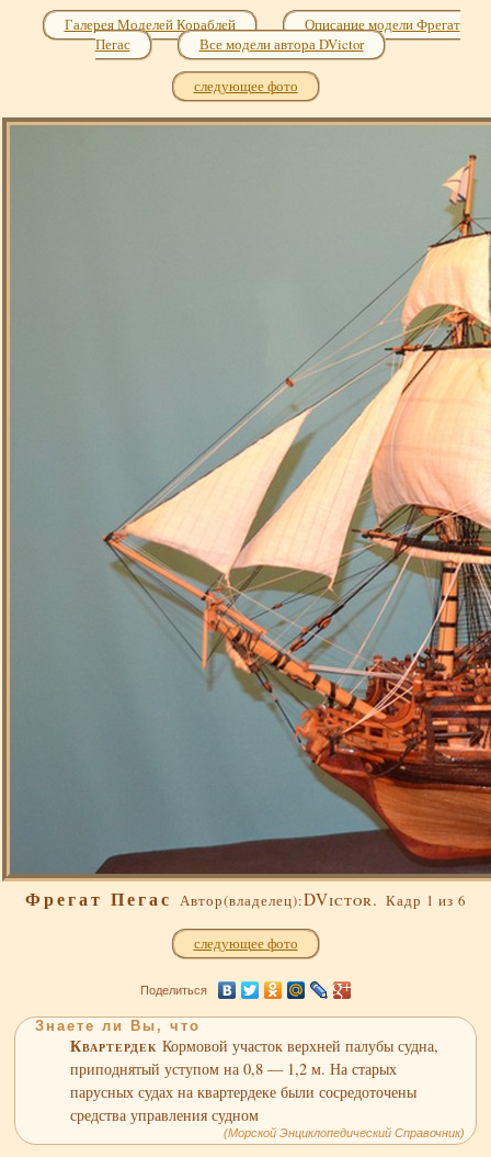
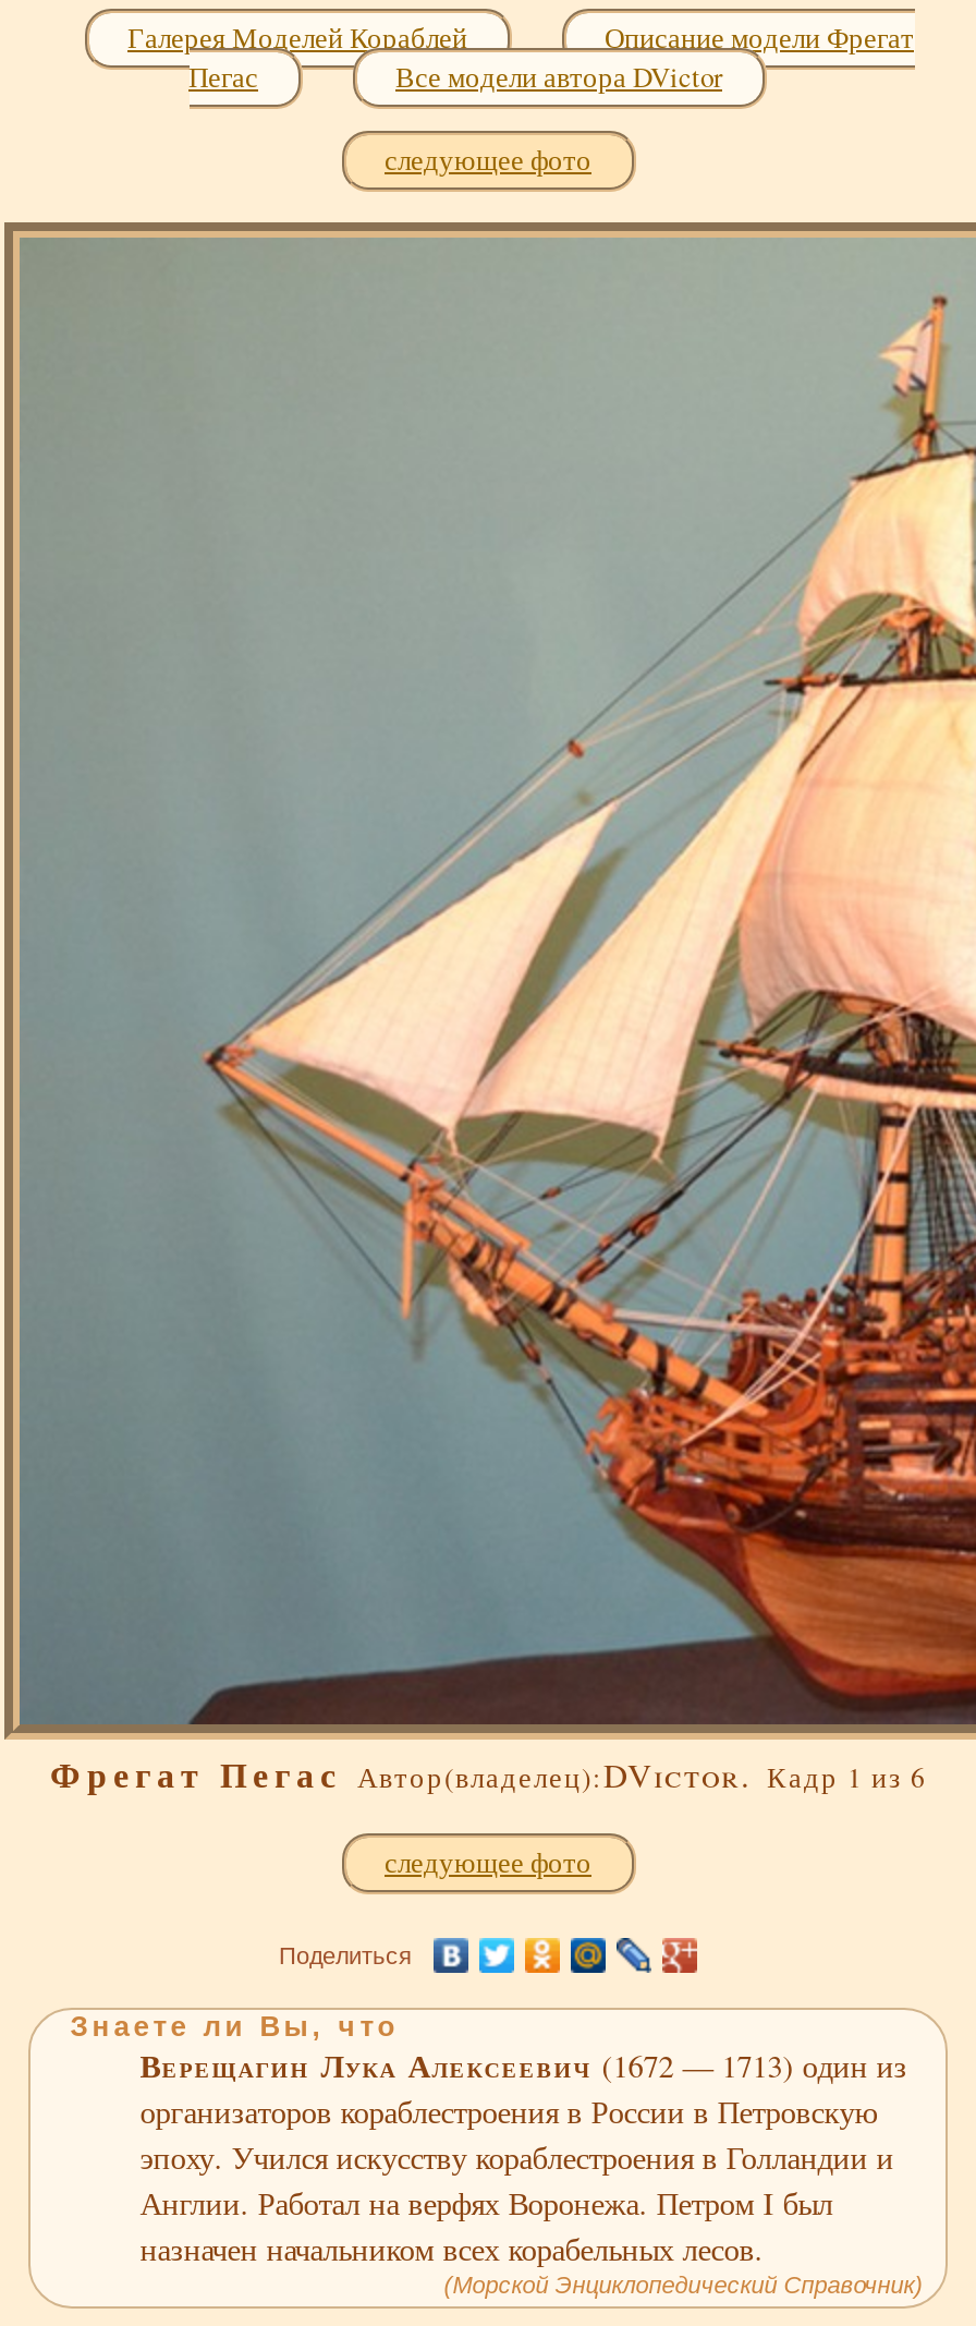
[70,1034,439,1125] Квартердек Кормовой участок верхней палубы судна, | приподнятый уступом на 0,8 — 1,2 м. На старых | парусных судах на квартердеке были сосредоточены | средства управления судном -> [140,2043,907,2269] Верещагин Лука Алексеевич (1672 — 1713) один из | организаторов кораблестроения в России в Петровскую | эпоху. Учился искусству кораблестроения в Голландии и | Англии. Работал на верфях Воронежа. Петром I был | назначен начальником всех корабельных лесов.

